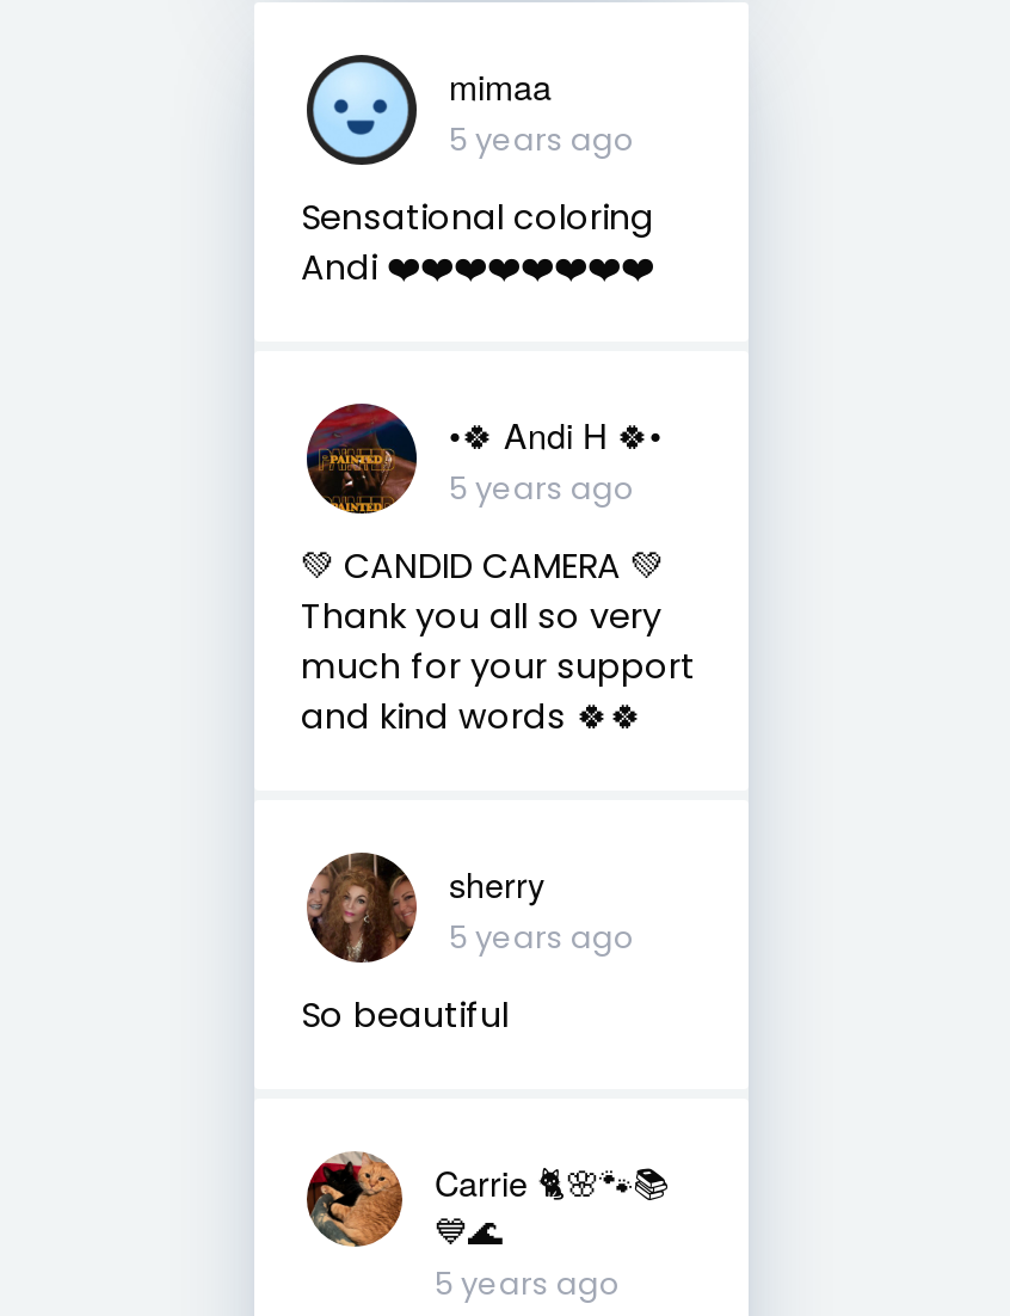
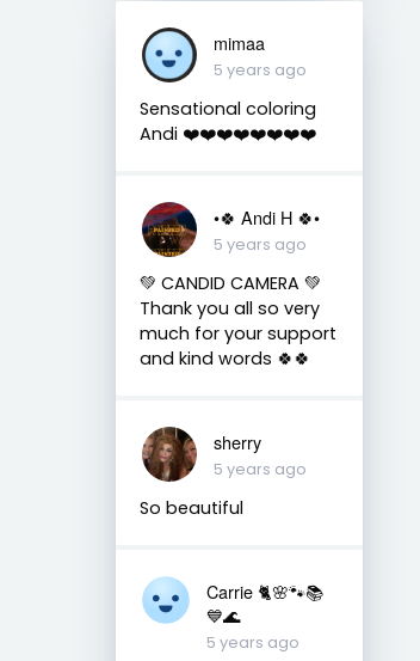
[304,1149,405,1249] [image] -> [142,576,190,624] [image]

